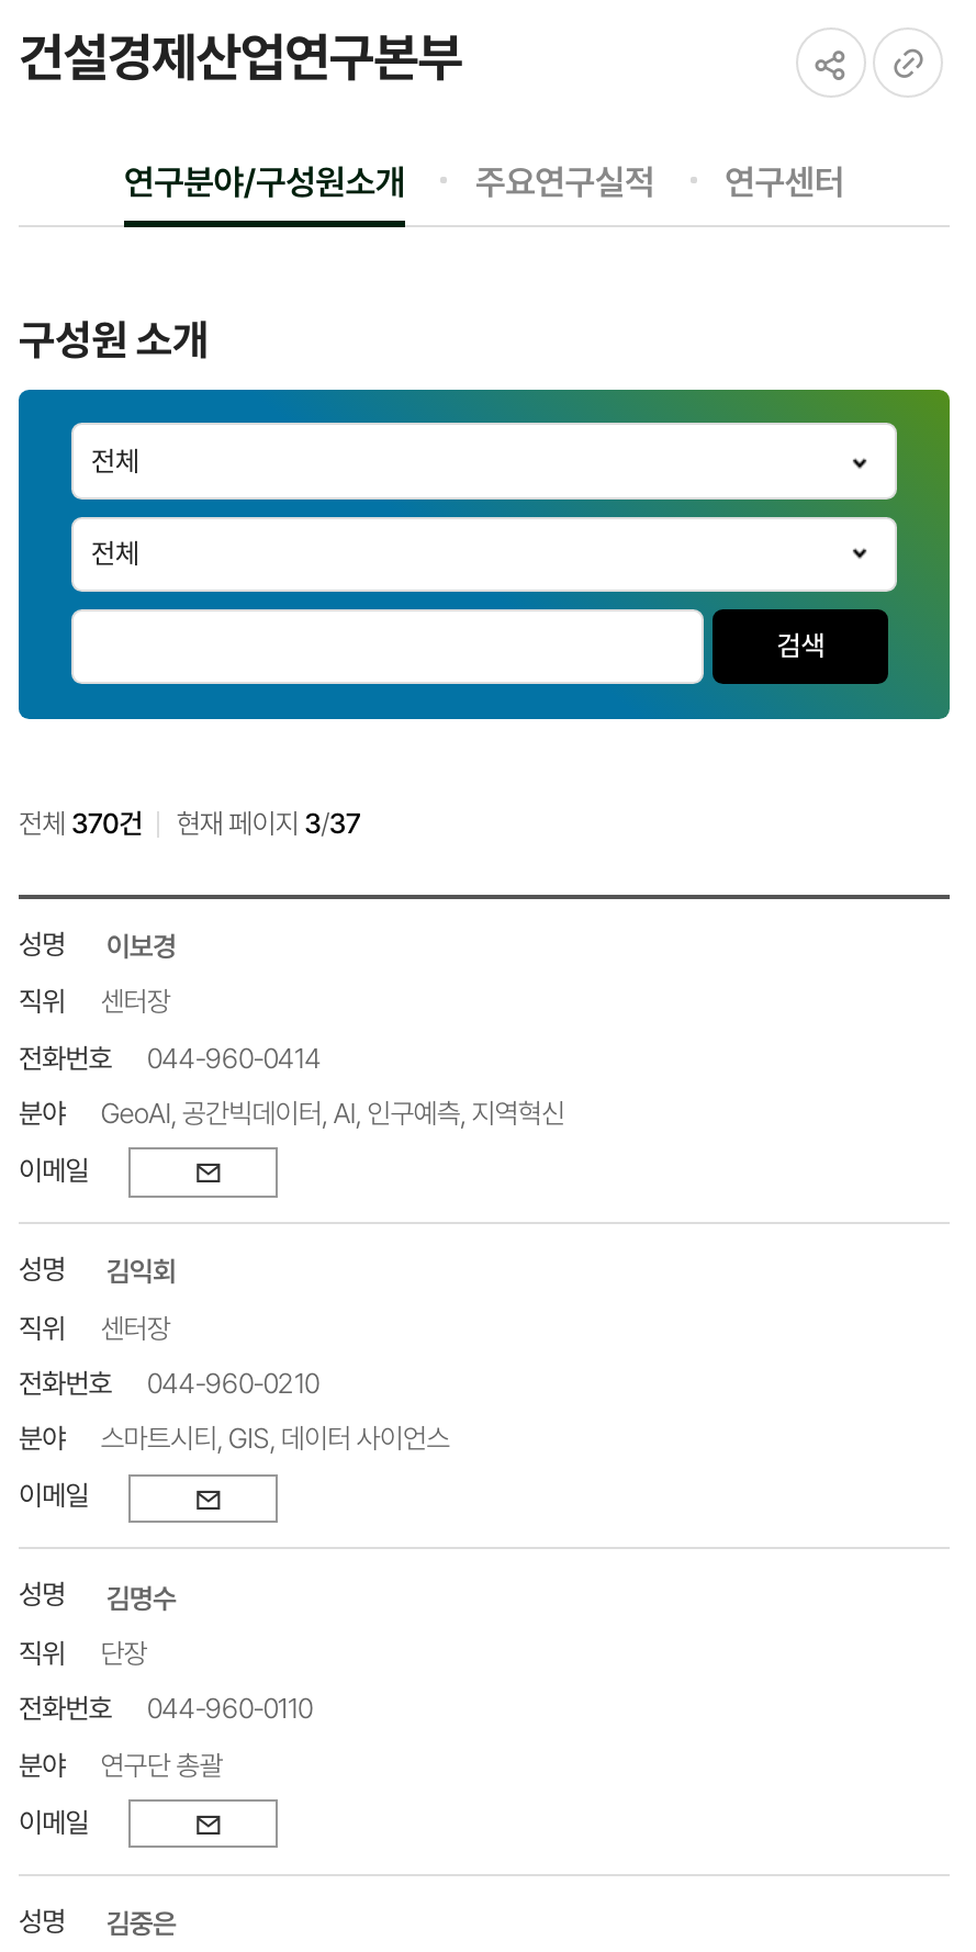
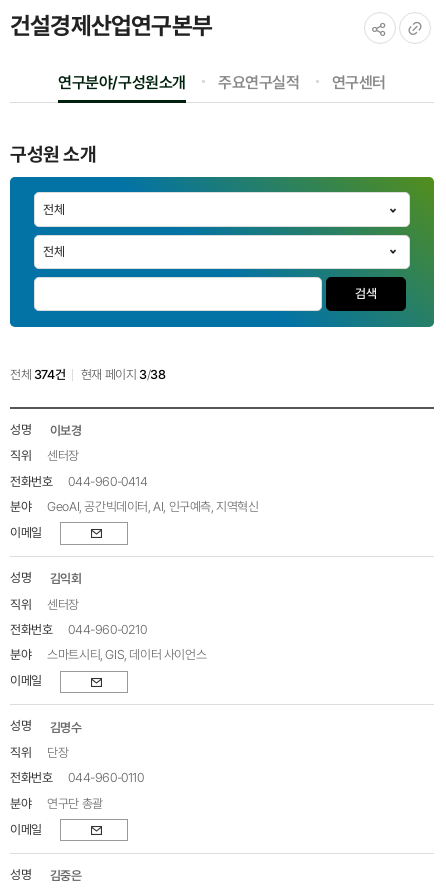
[19,806,142,839] 전체 370건 -> [10,366,65,381] 전체 374건
[176,806,360,839] 현재 페이지 3/37 -> [81,366,165,381] 현재 페이지 3/38

